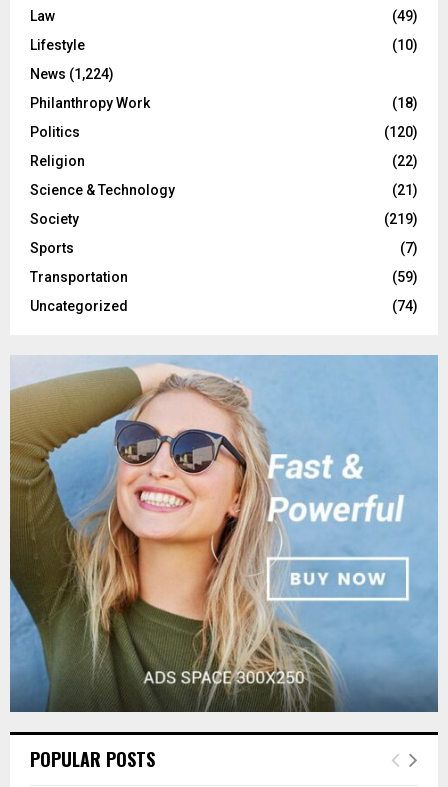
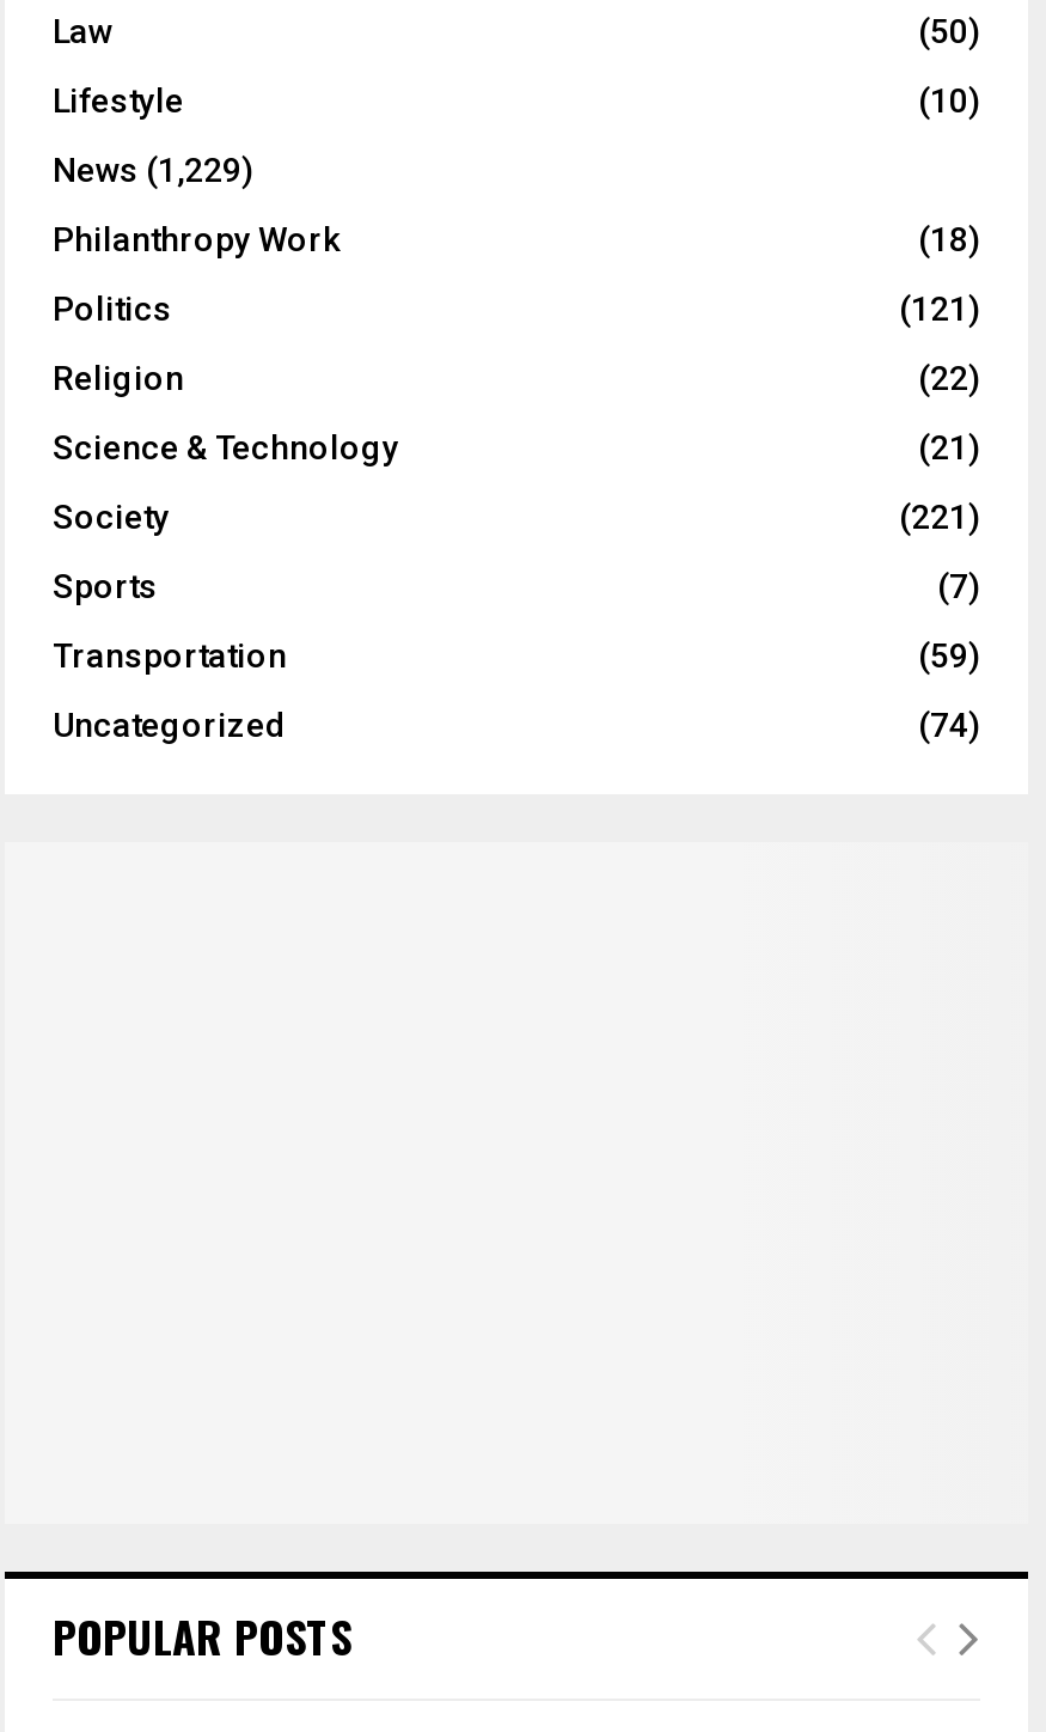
[392,8,418,24] (49) -> [918,11,980,49] (50)
[30,66,114,82] News (1,224) -> [53,150,253,188] News (1,229)
[384,124,418,140] (120) -> [899,289,980,327] (121)
[384,211,418,227] (219) -> [899,497,980,535] (221)
[9,354,439,713] [image] -> none

